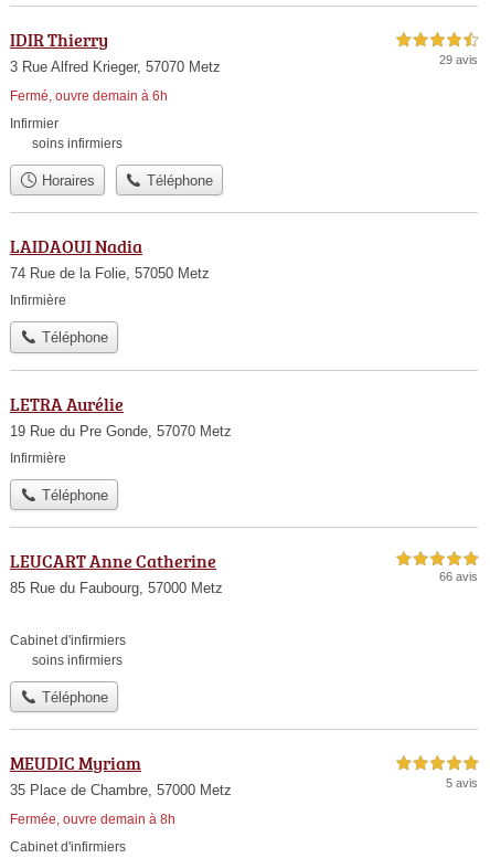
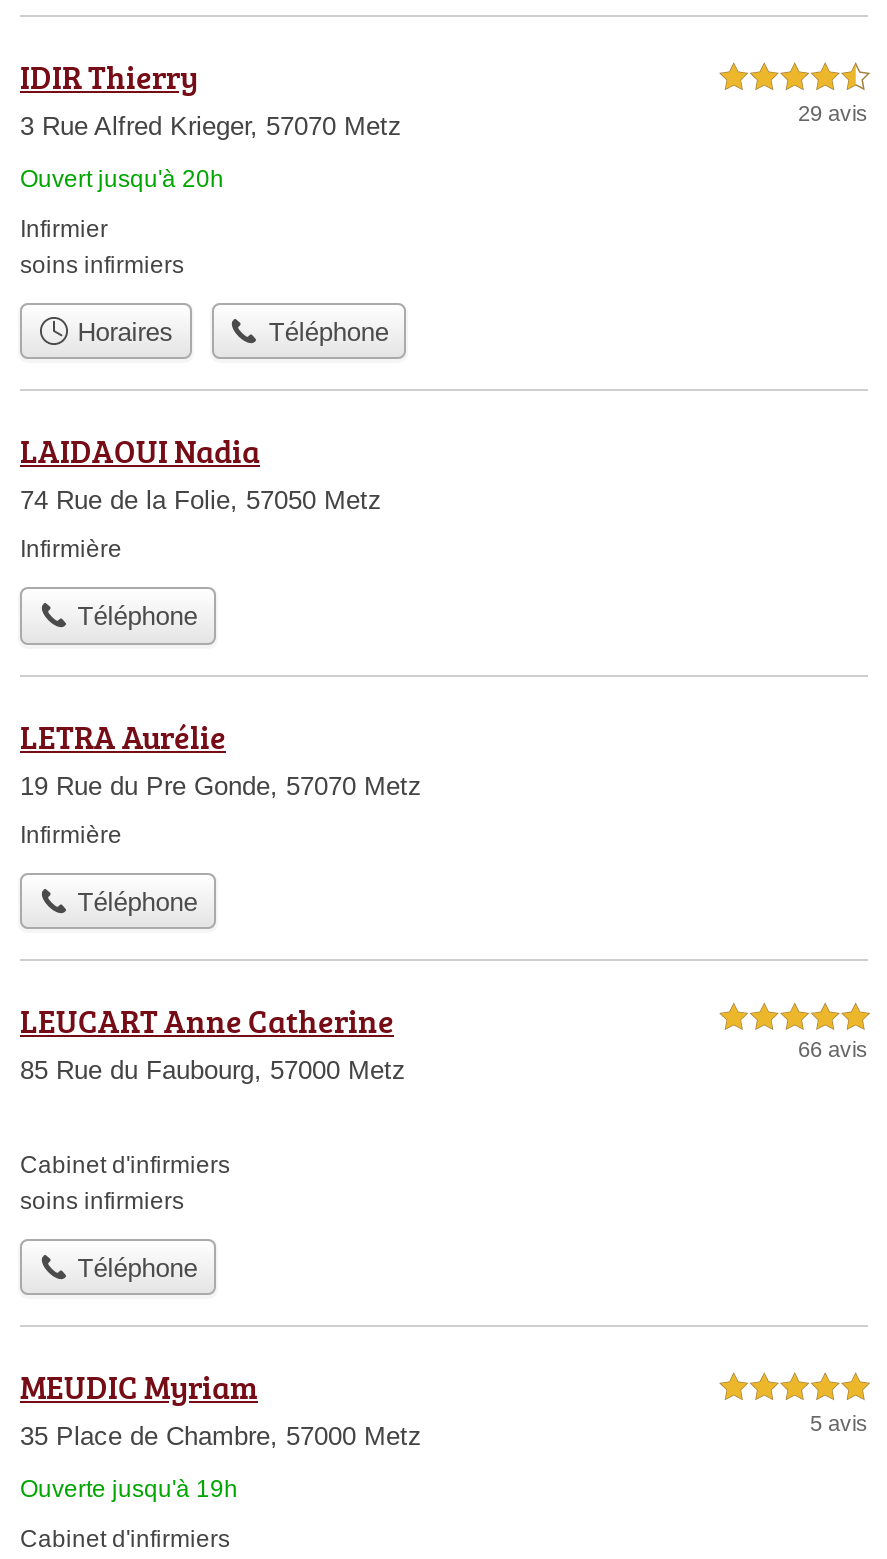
[10,88,168,104] Fermé, ouvre demain à 6h -> [20,165,224,193] Ouvert jusqu'à 20h
[10,812,175,828] Fermée, ouvre demain à 8h -> [20,1476,238,1504] Ouverte jusqu'à 19h

